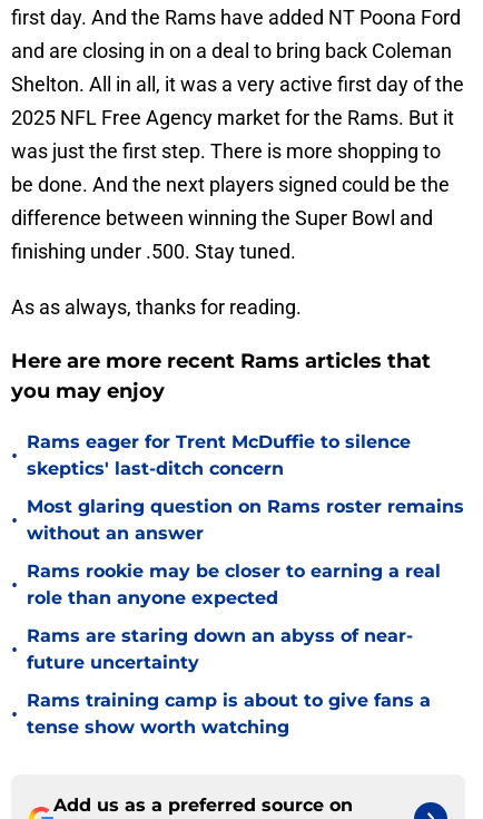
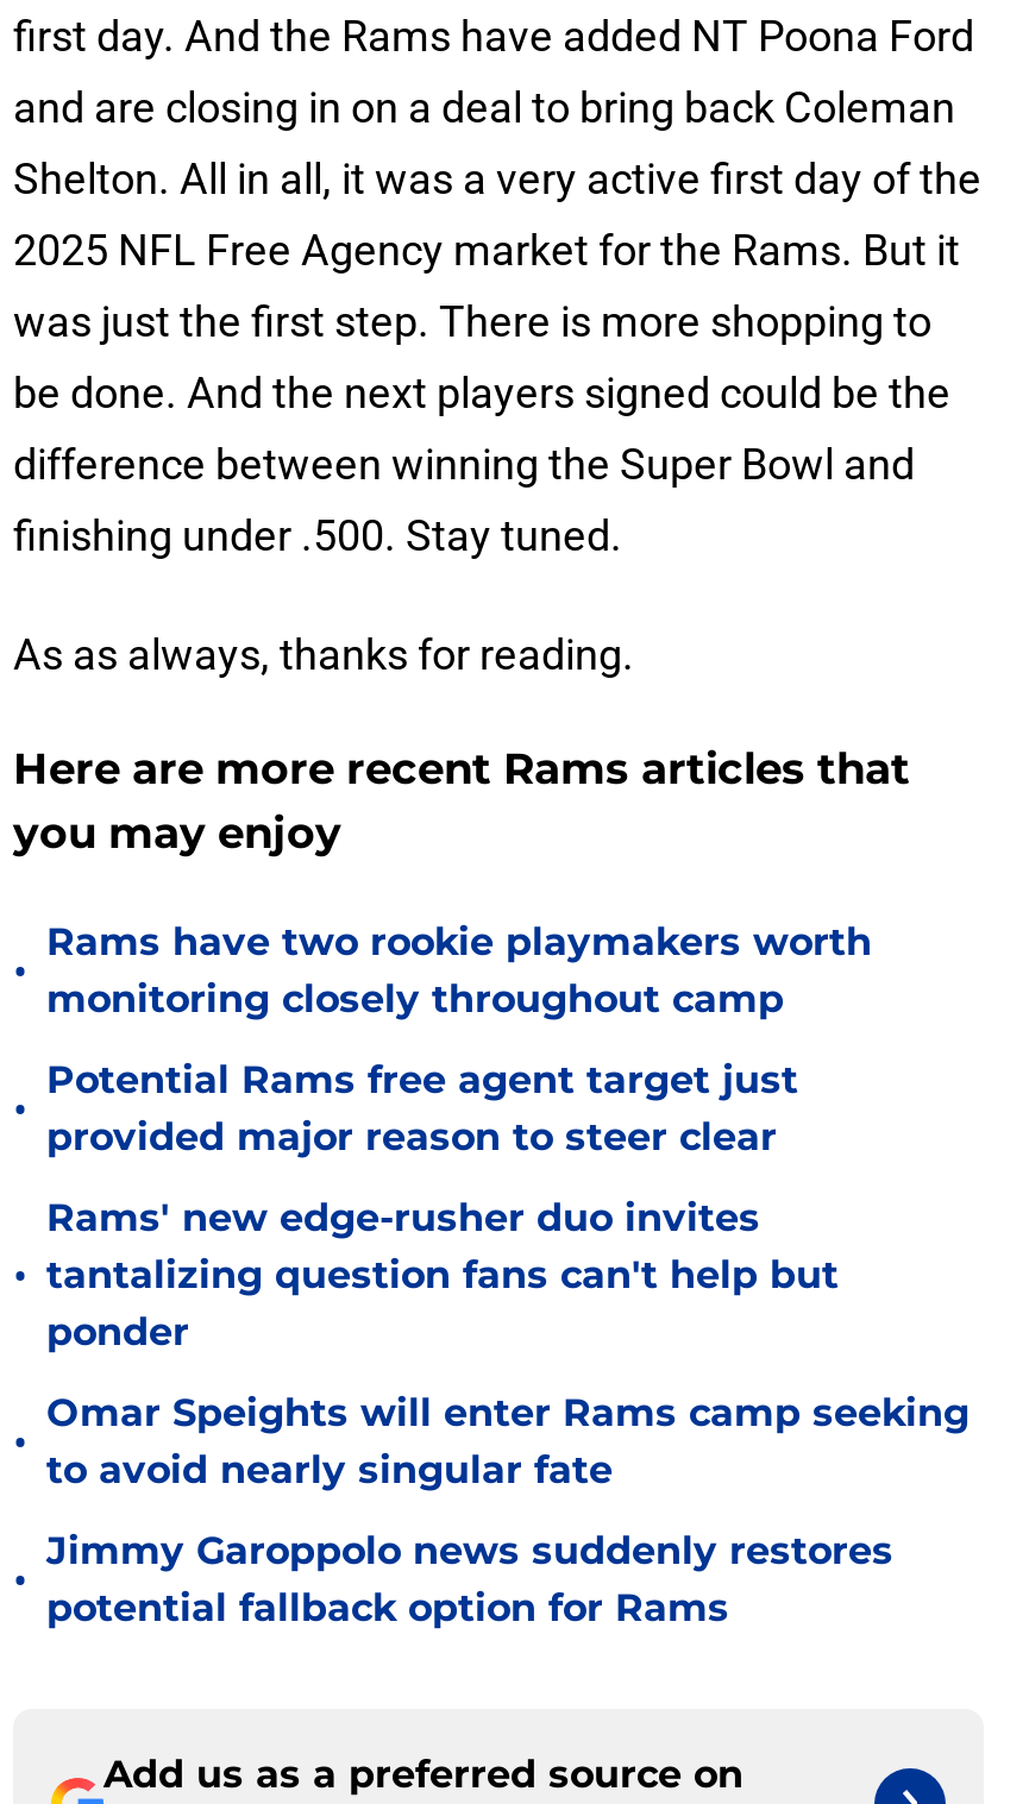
[27,431,411,479] Rams eager for Trent McDuffie to silence | skeptics' last-ditch concern -> [46,919,872,1022] Rams have two rookie playmakers worth | monitoring closely throughout camp
[27,496,464,544] Most glaring question on Rams roster remains | without an answer -> [46,1057,798,1159] Potential Rams free agent target just | provided major reason to steer clear
[27,560,441,608] Rams rookie may be closer to earning a real | role than anyone expected -> [46,1195,839,1354] Rams' new edge-rusher duo invites | tantalizing question fans can't help but | ponder
[27,625,413,673] Rams are staring down an abyss of near- | future uncertainty -> [46,1390,970,1492] Omar Speights will enter Rams camp seeking | to avoid nearly singular fate
[27,690,431,738] Rams training camp is about to give fans a | tense show worth watching -> [46,1528,893,1630] Jimmy Garoppolo news suddenly restores | potential fallback option for Rams

